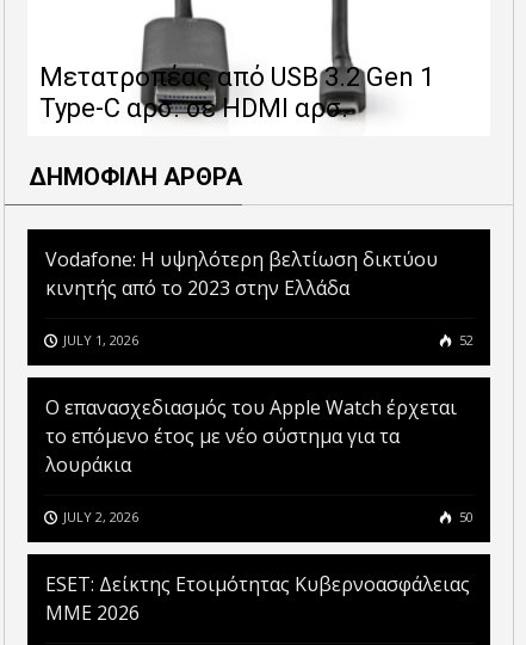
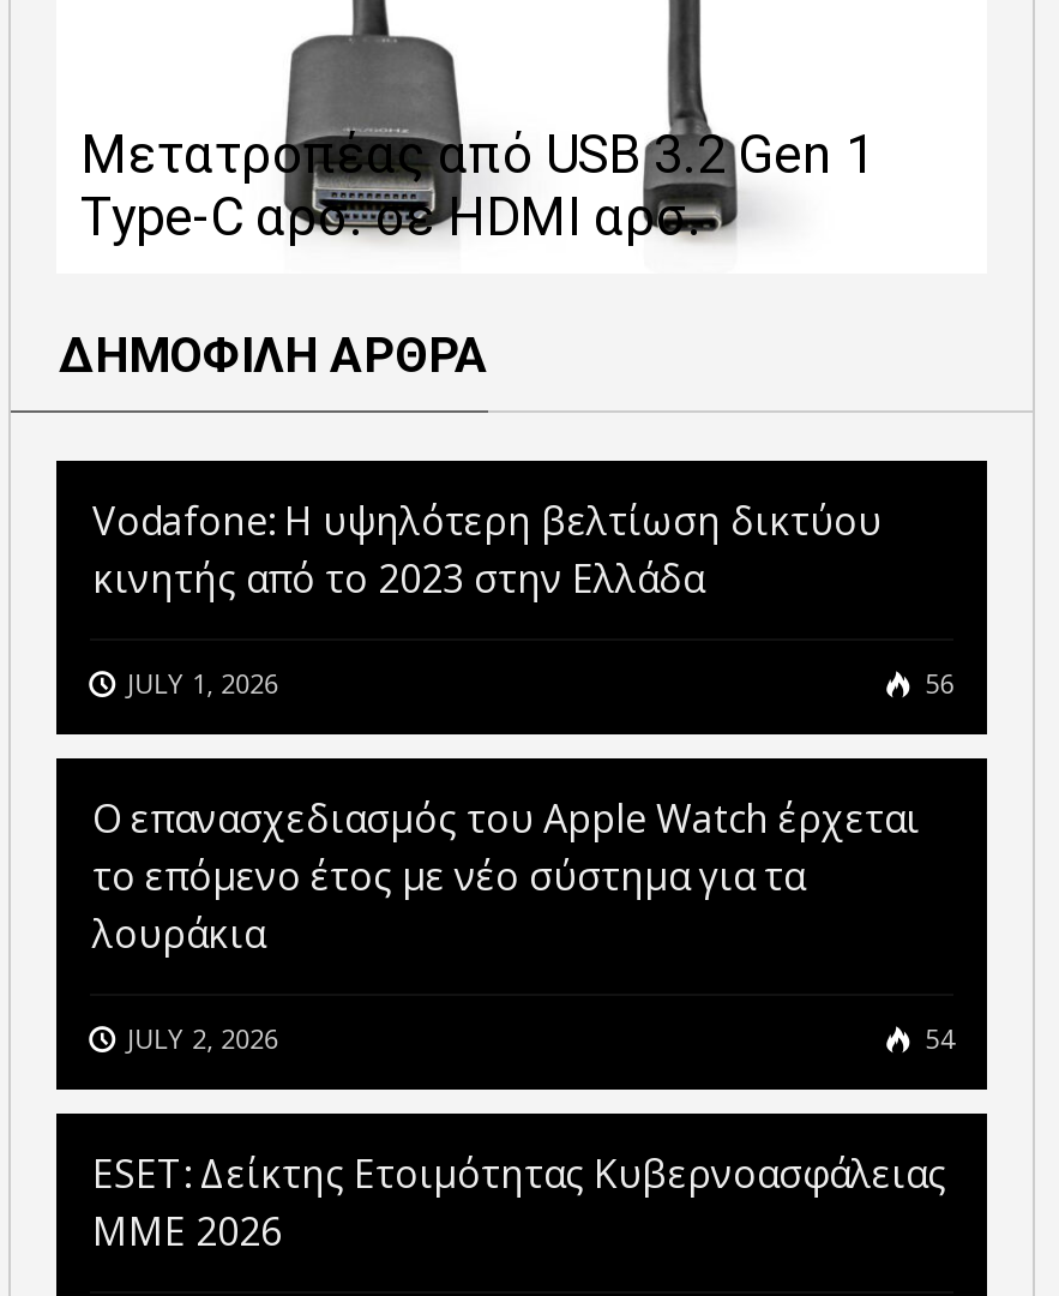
[456,331,474,349] 52 -> [918,666,954,702] 56
[456,508,474,526] 50 -> [918,1021,954,1057] 54

